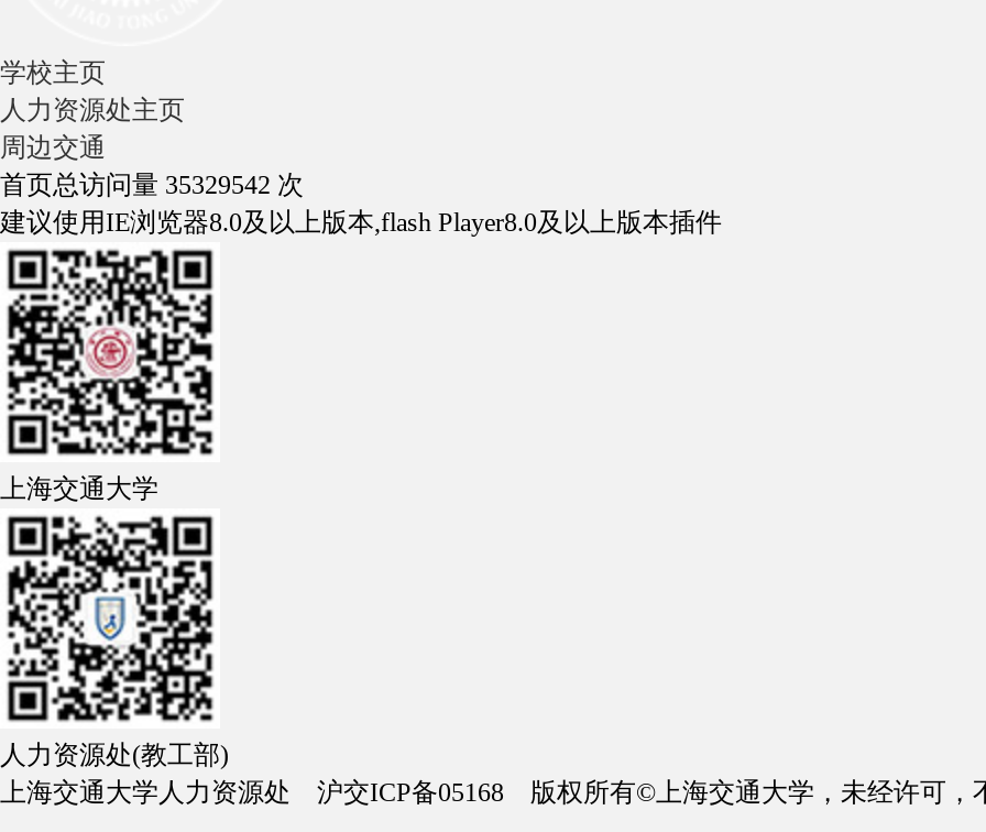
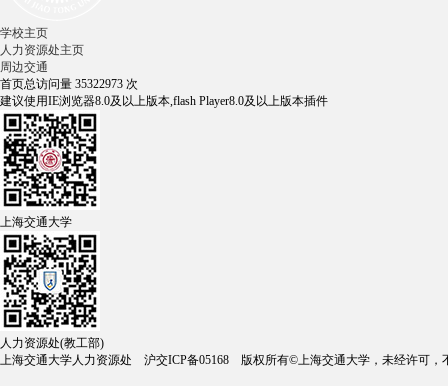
[0,169,304,200] 首页总访问量35329542次 -> [0,77,138,91] 首页总访问量35322973次

